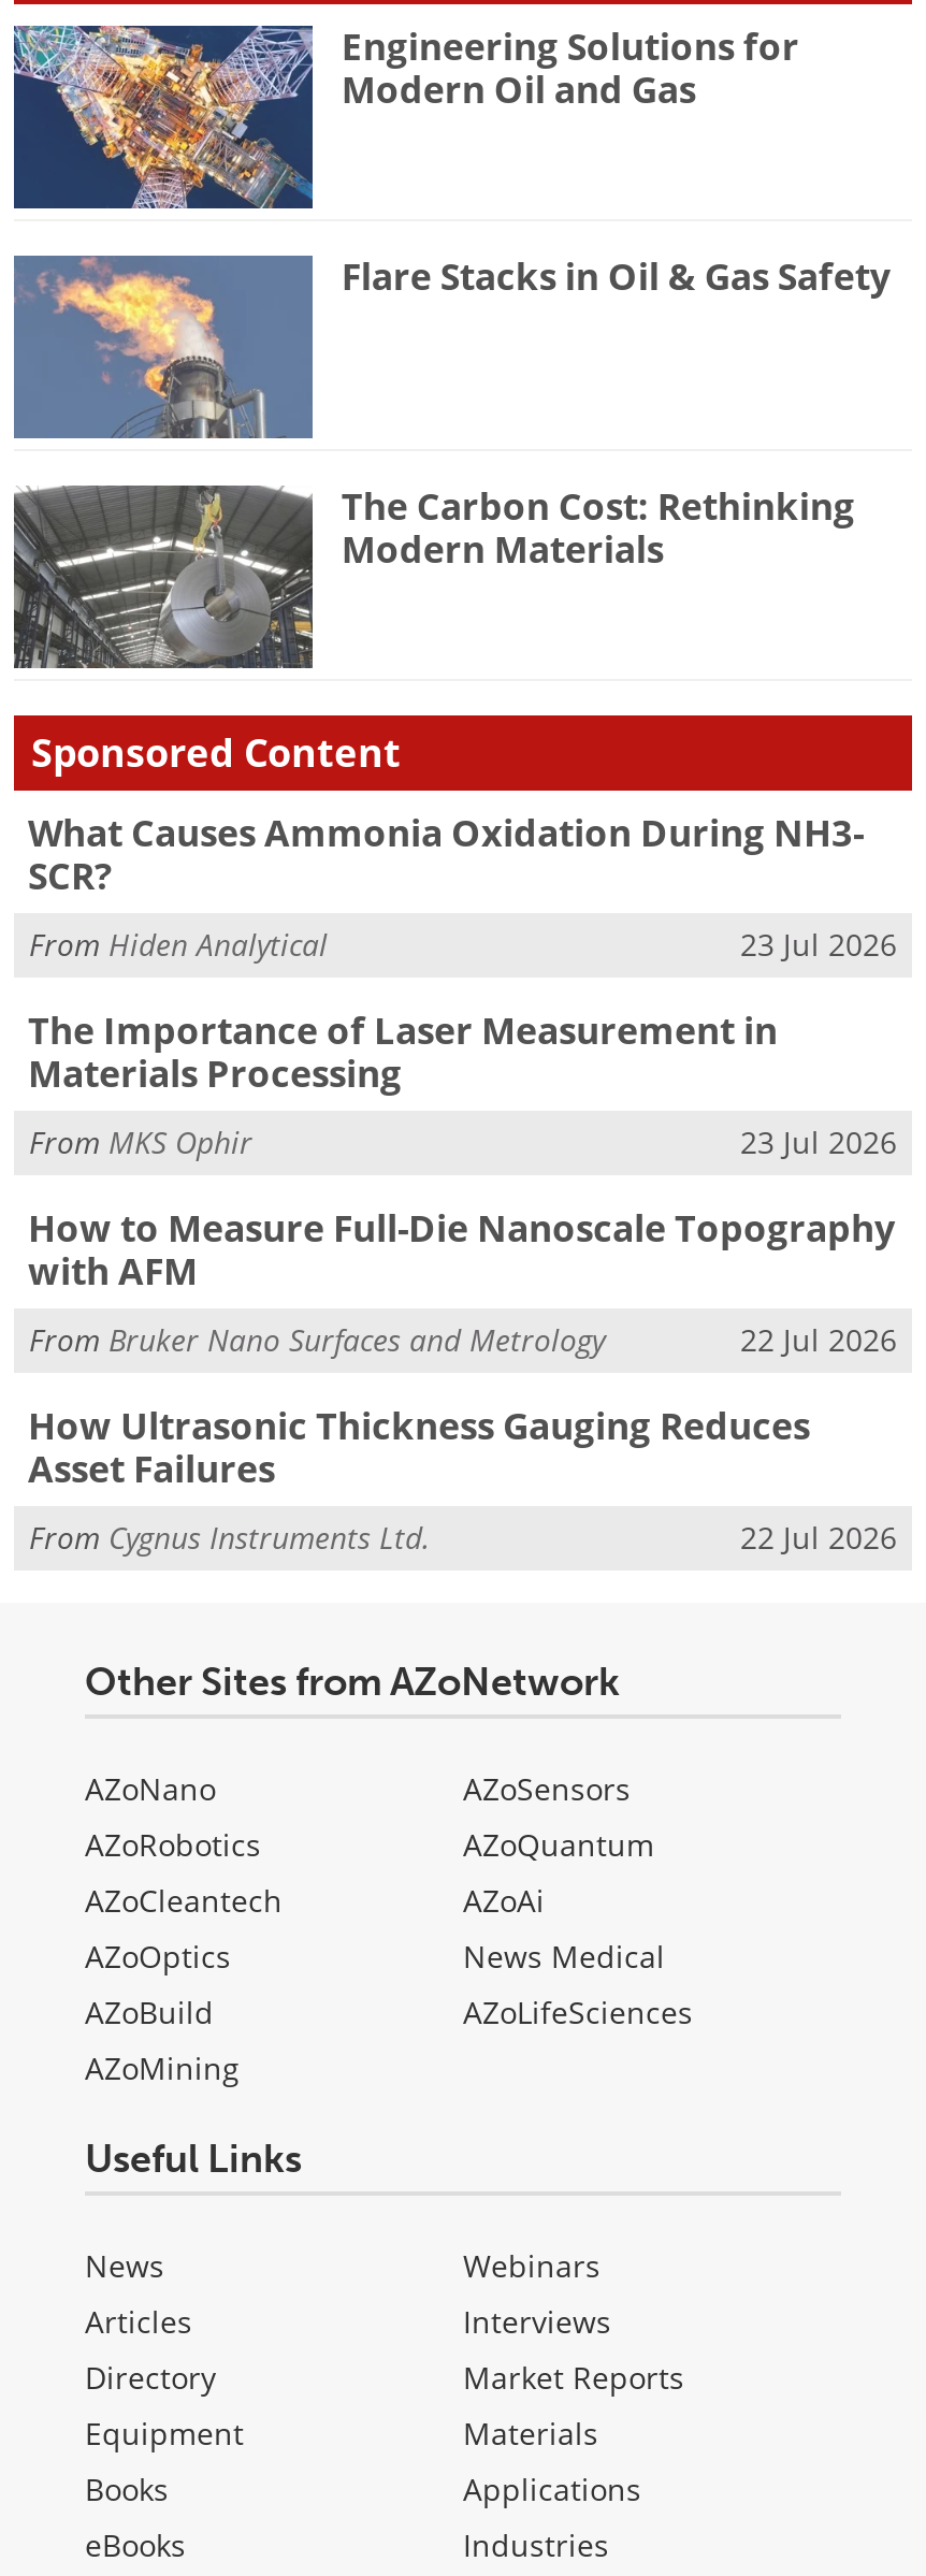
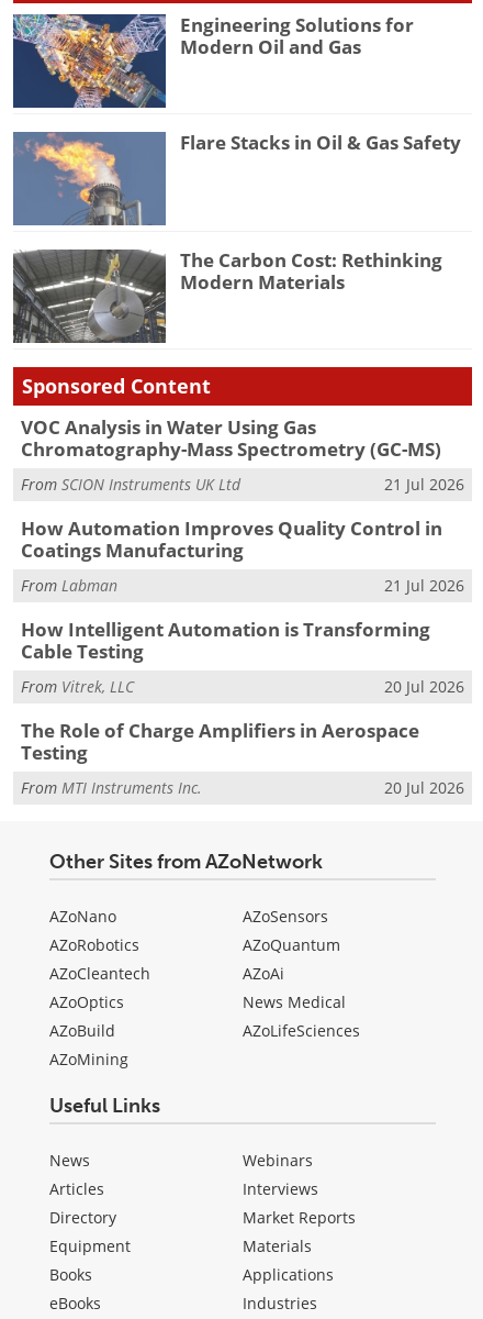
[28,808,864,900] What Causes Ammonia Oxidation During NH3- | SCR? -> [20,414,441,462] VOC Analysis in Water Using Gas | Chromatography-Mass Spectrometry (GC-MS)
[29,923,897,964] From Hiden Analytical | 23 Jul 2026 -> [21,473,464,494] From SCION Instruments UK Ltd | 21 Jul 2026
[28,1006,778,1098] The Importance of Laser Measurement in | Materials Processing -> [20,516,442,563] How Automation Improves Quality Control in | Coatings Manufacturing
[29,1121,897,1161] From MKS Ophir | 23 Jul 2026 -> [21,574,464,595] From Labman | 21 Jul 2026
[28,1204,896,1296] How to Measure Full-Die Nanoscale Topography | with AFM -> [20,617,430,664] How Intelligent Automation is Transforming | Cable Testing
[29,1319,897,1359] From Bruker Nano Surfaces and Metrology | 22 Jul 2026 -> [21,676,464,697] From Vitrek, LLC | 20 Jul 2026
[28,1401,810,1494] How Ultrasonic Thickness Gauging Reduces | Asset Failures -> [20,718,419,765] The Role of Charge Amplifiers in Aerospace | Testing
[29,1516,897,1557] From Cygnus Instruments Ltd. | 22 Jul 2026 -> [21,777,464,798] From MTI Instruments Inc. | 20 Jul 2026

